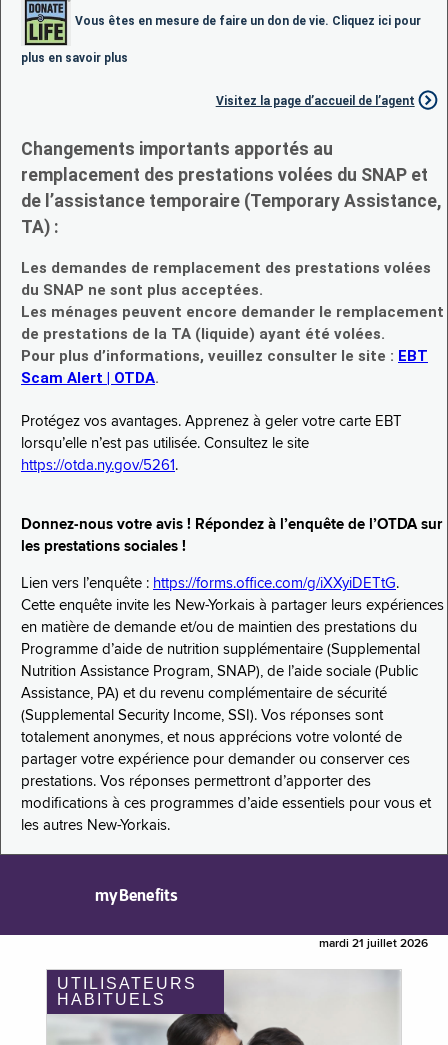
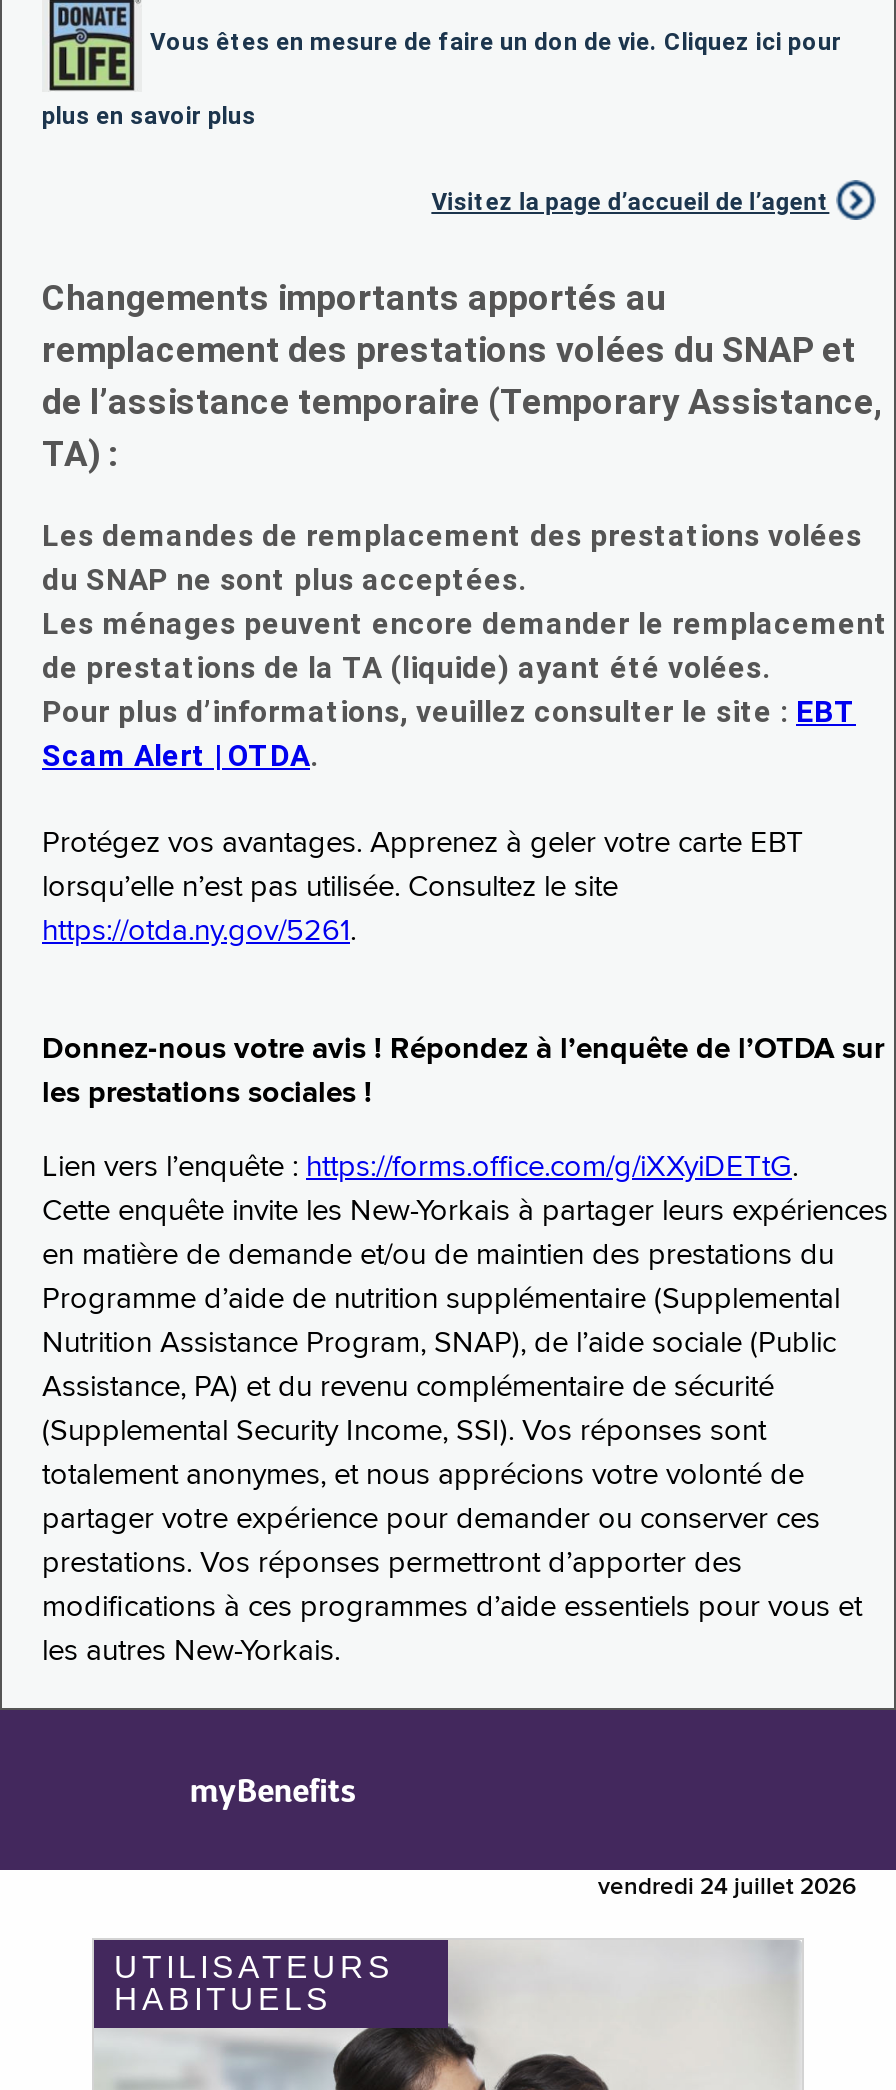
[319,938,428,950] mardi 21 juillet 2026 -> [598,1876,856,1900] vendredi 24 juillet 2026

